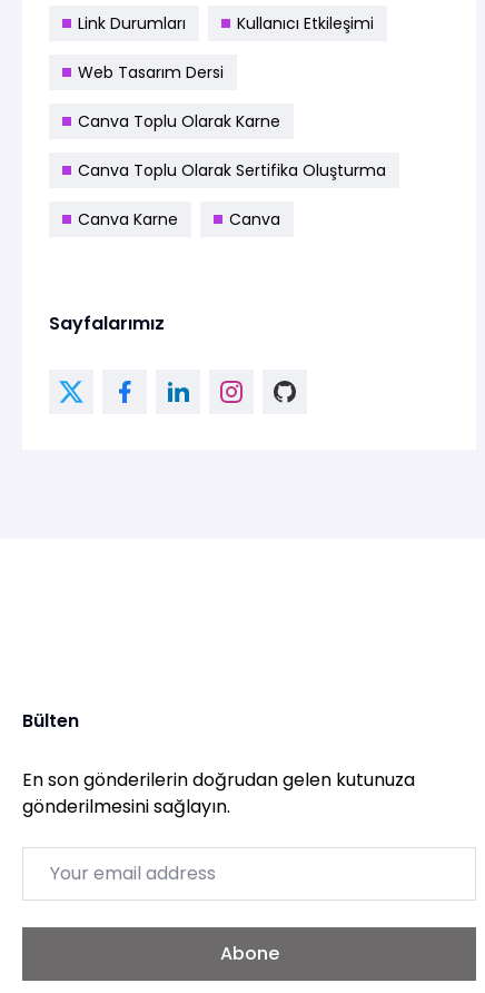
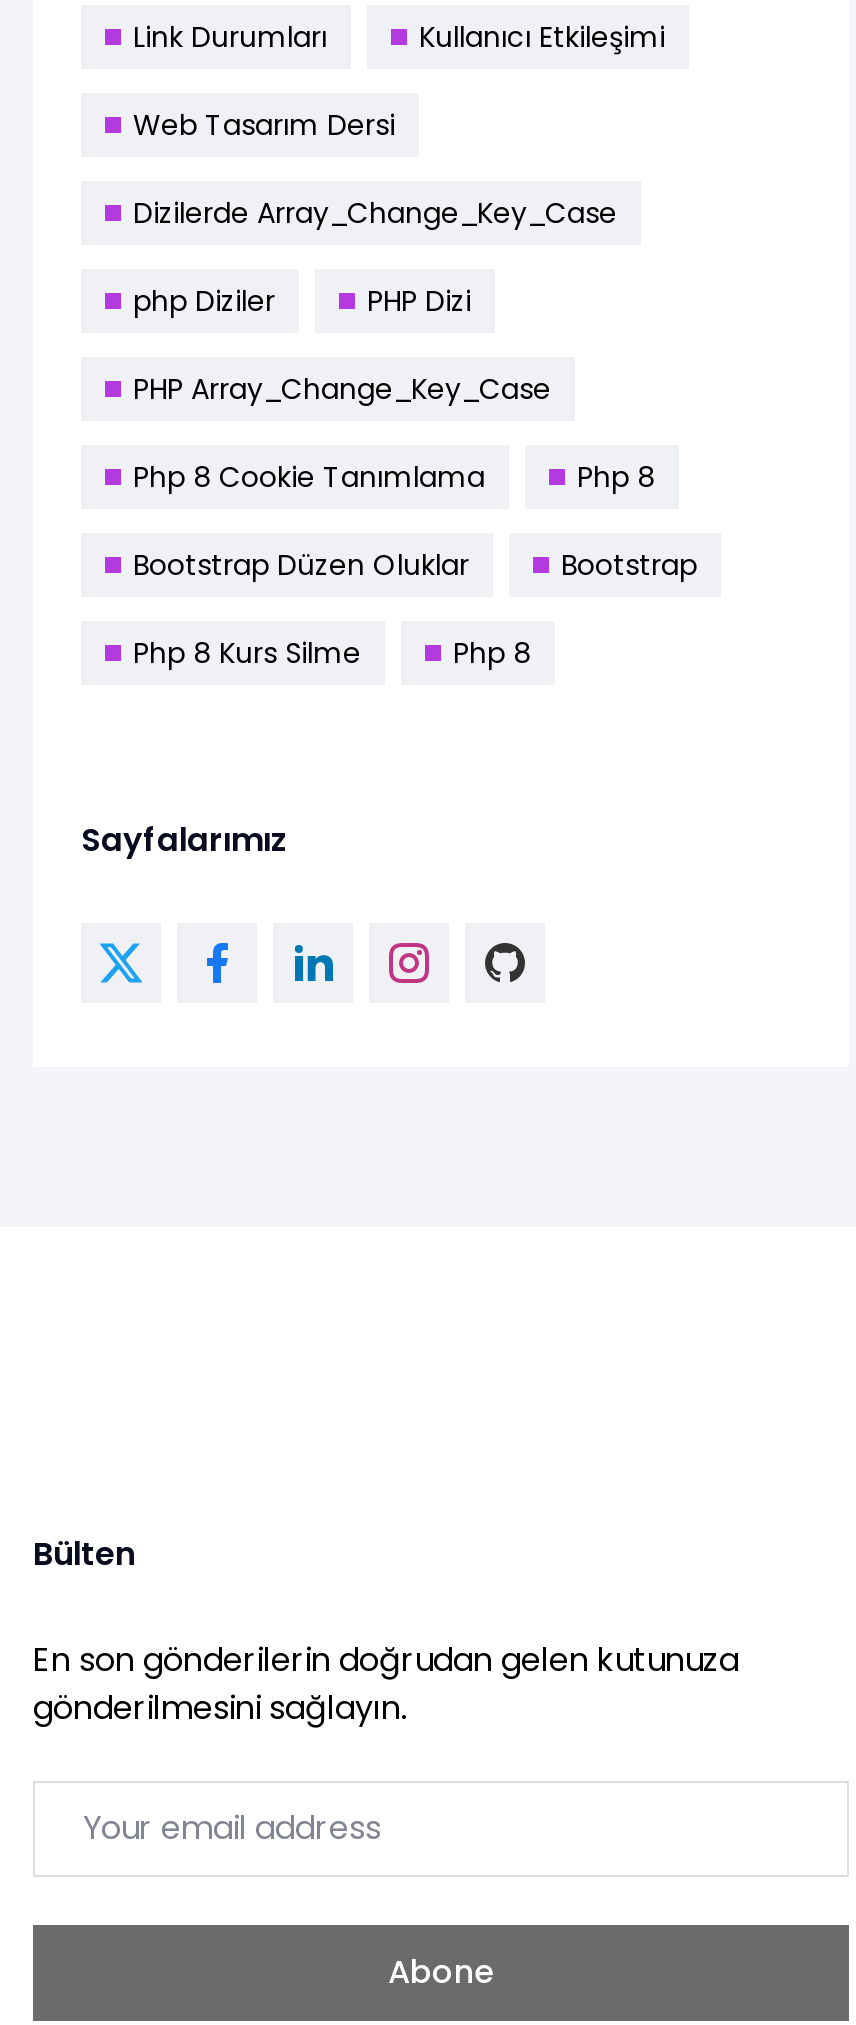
[78,110,386,230] Canva Toplu Olarak Karne | Canva Toplu Olarak Sertifika Oluşturma | Canva Karne | Canva -> [133,192,697,672] Dizilerde Array_Change_Key_Case | php Diziler | PHP Dizi | PHP Array_Change_Key_Case | Php 8 Cookie Tanımlama | Php 8 | Bootstrap Düzen Oluklar | Bootstrap | Php 8 Kurs Silme | Php 8

